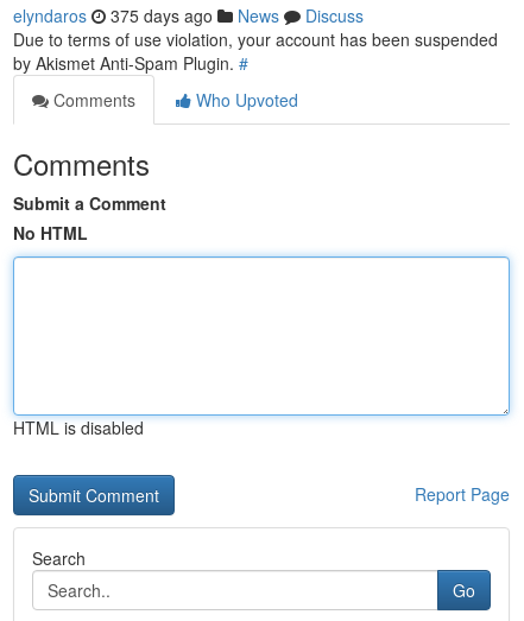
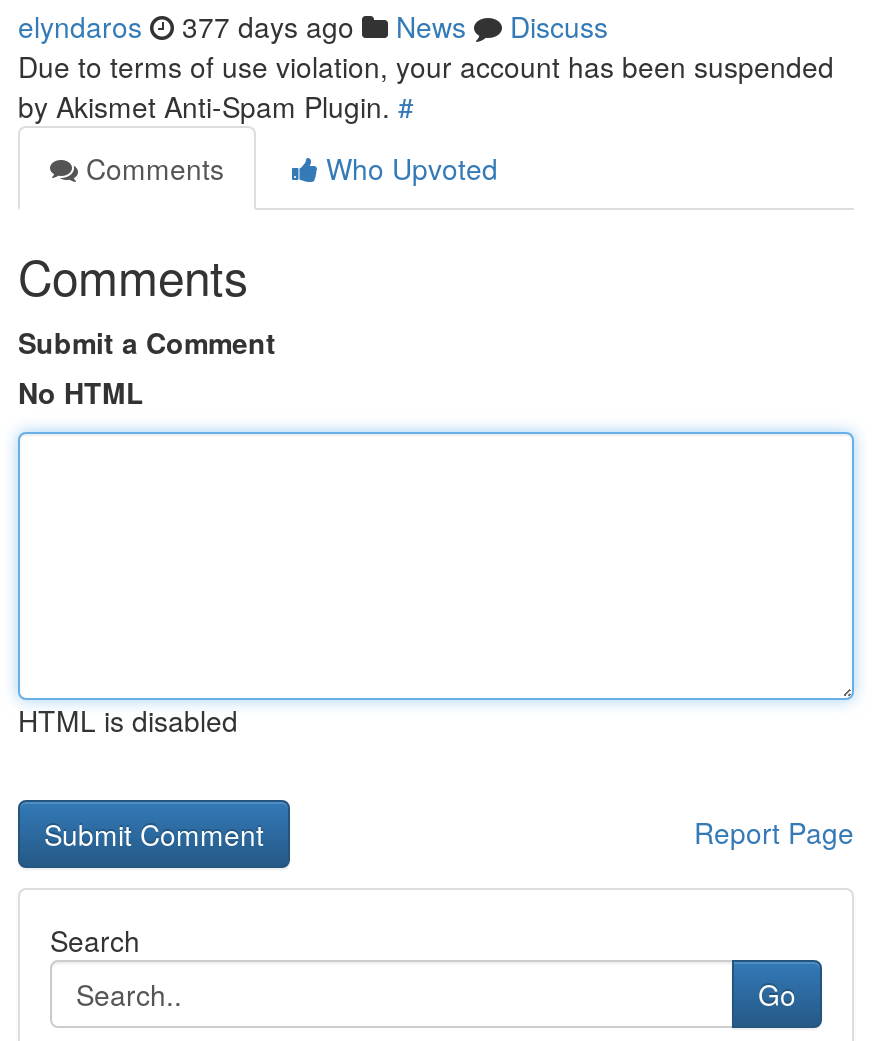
[13,4,364,27] elyndaros 375 days ago News Discuss -> [18,6,608,46] elyndaros 377 days ago News Discuss

